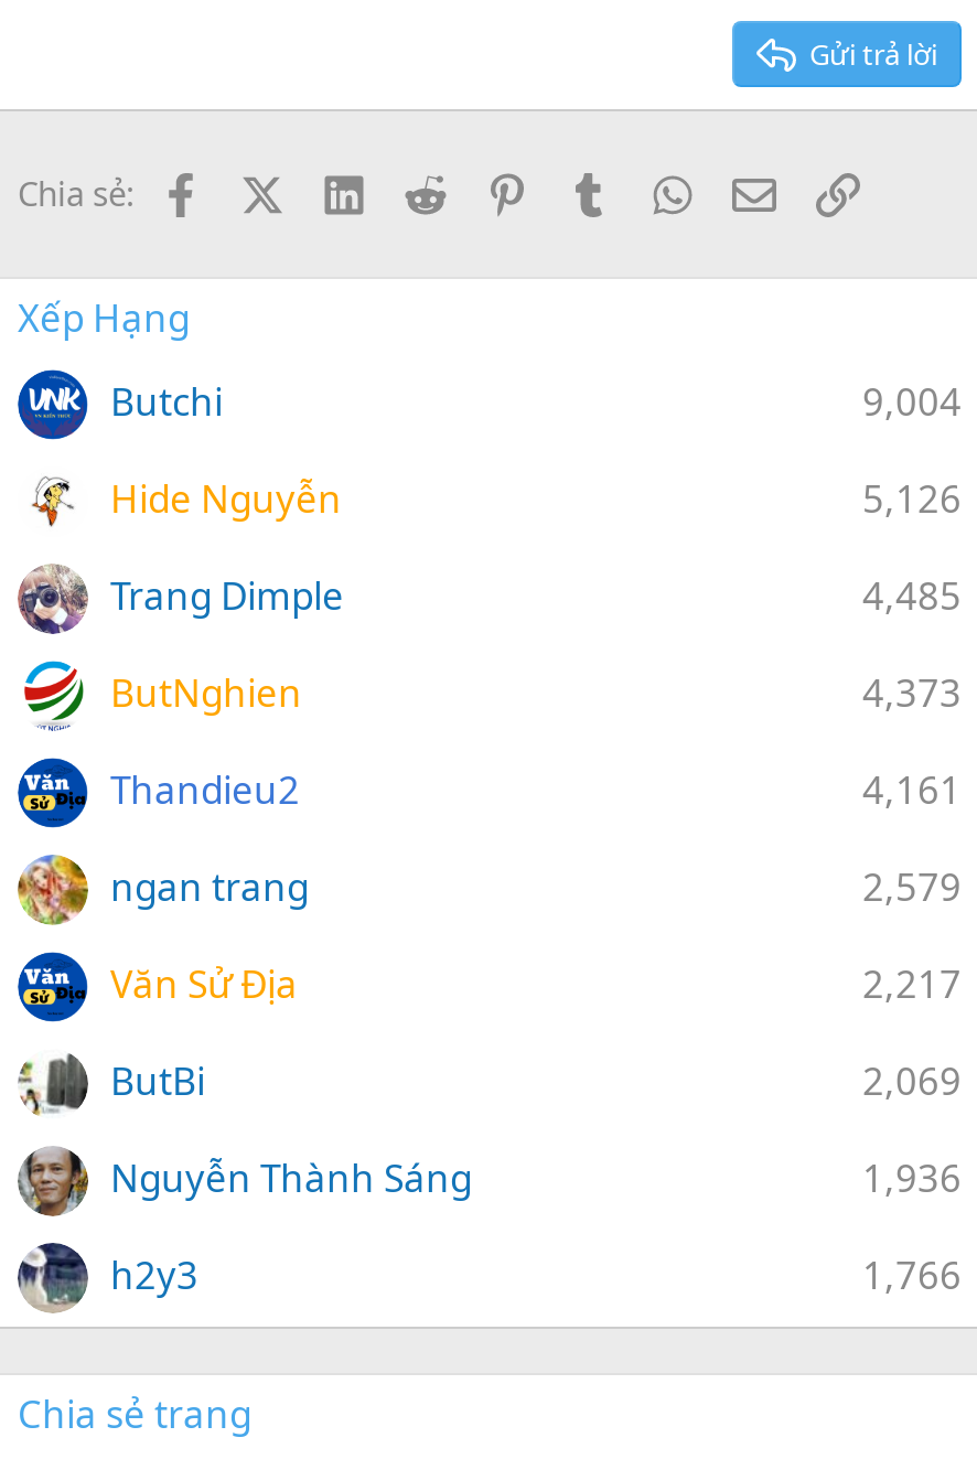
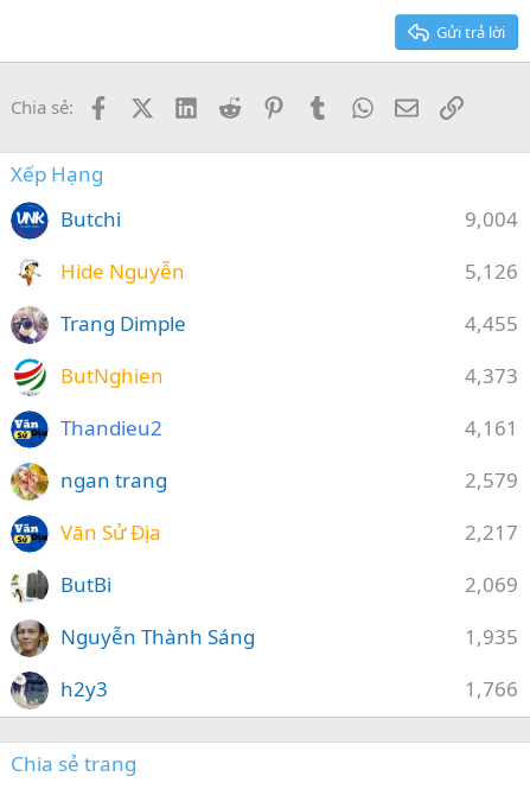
[862,571,962,622] 4,485 -> [465,310,518,337] 4,455
[862,1153,962,1204] 1,936 -> [465,623,518,651] 1,935

